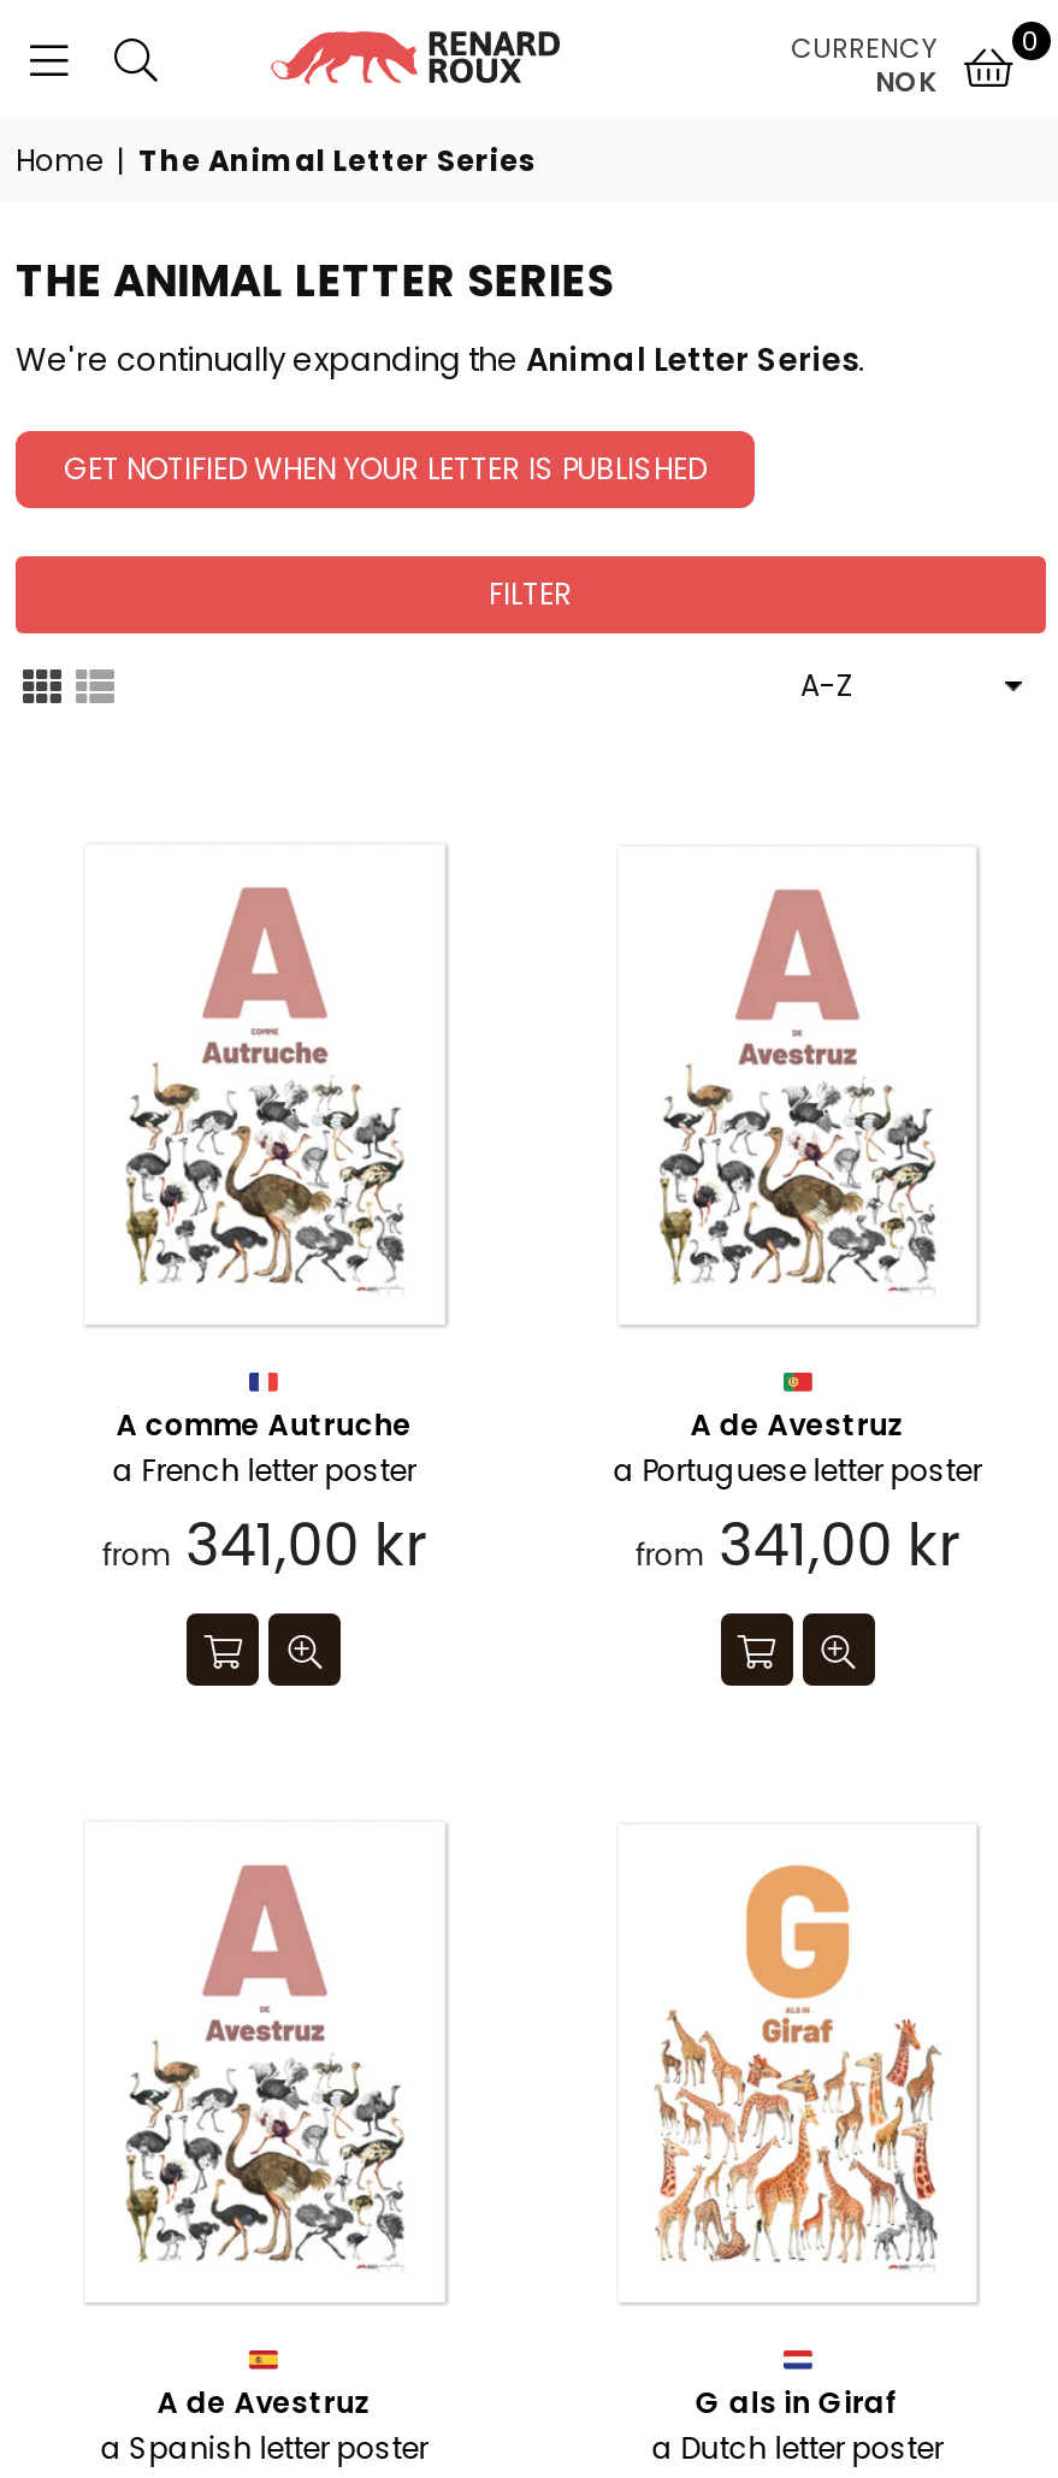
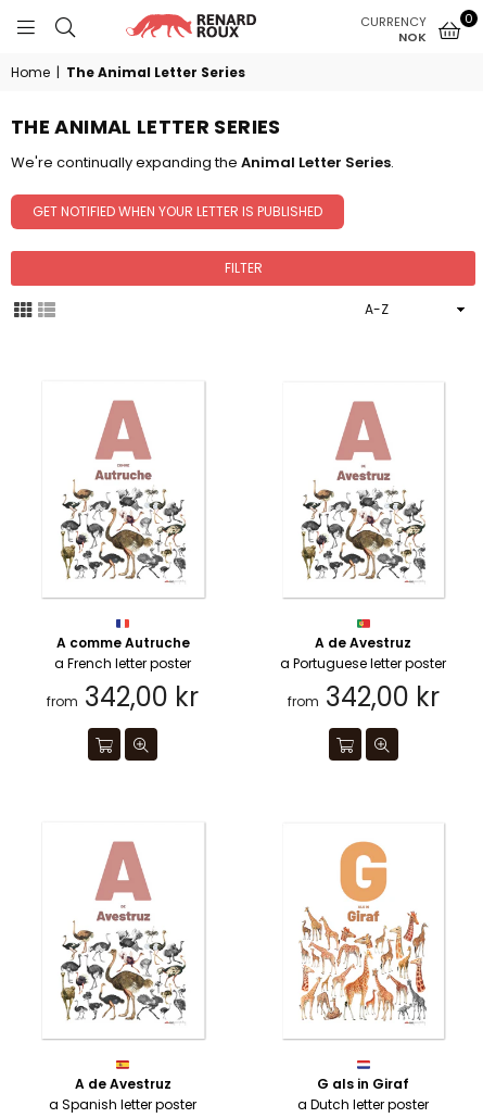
[102,1505,427,1584] from 341,00 kr -> [47,679,199,715] from 342,00 kr
[635,1505,960,1584] from 341,00 kr -> [287,679,439,715] from 342,00 kr

